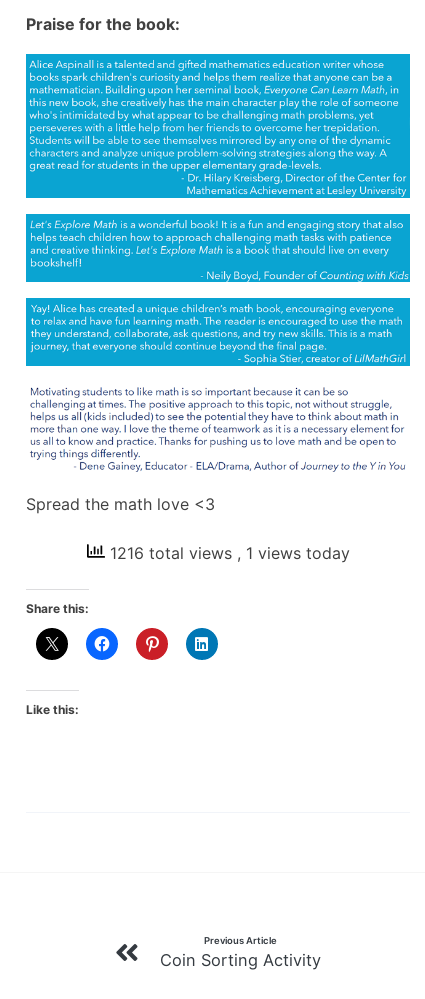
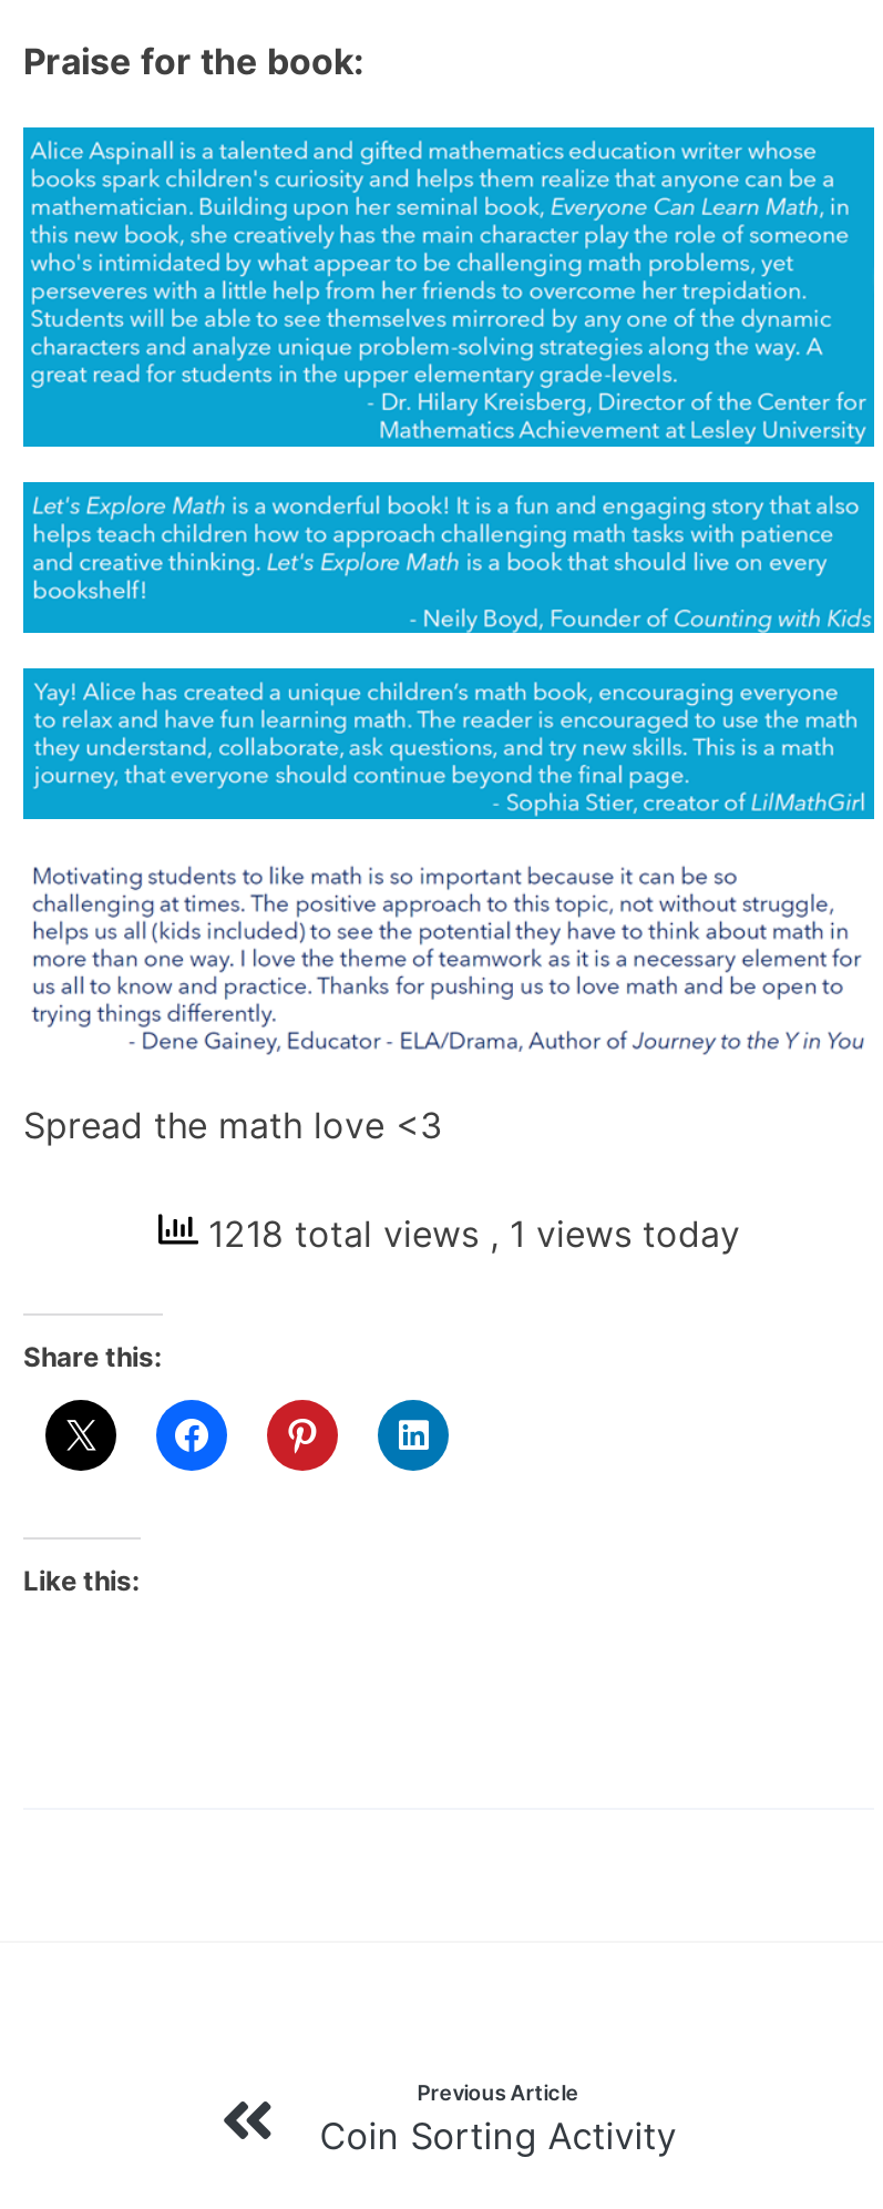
[104,543,349,563] 1216 total views, 1 views today -> [197,1211,740,1255] 1218 total views, 1 views today

